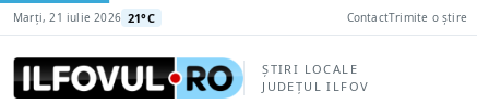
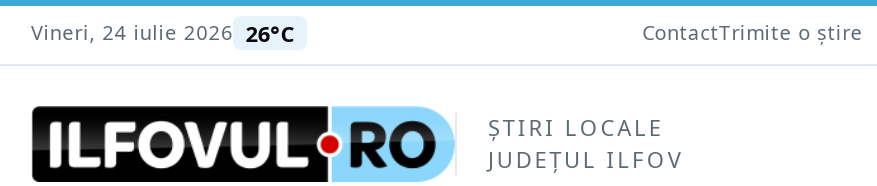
[13,9,155,25] Marți, 21 iulie 2026 21°C -> [31,17,295,47] Vineri, 24 iulie 2026 26°C

